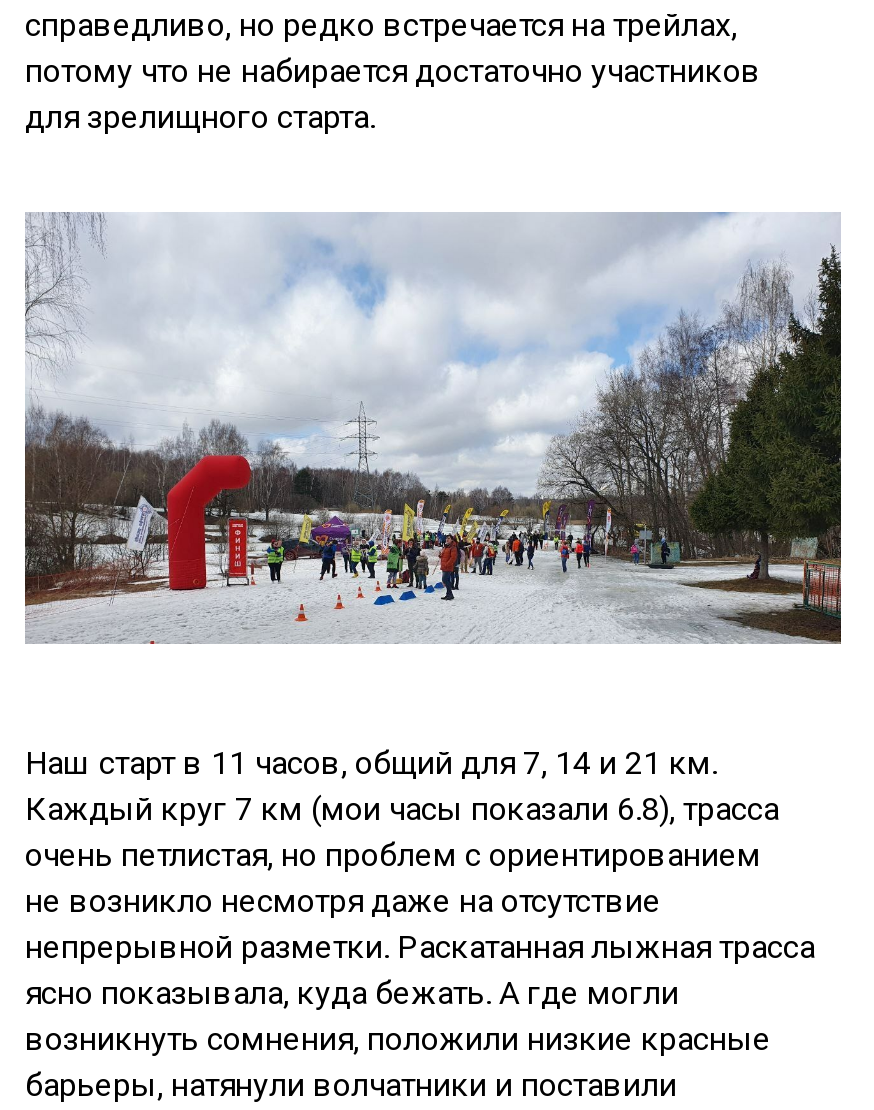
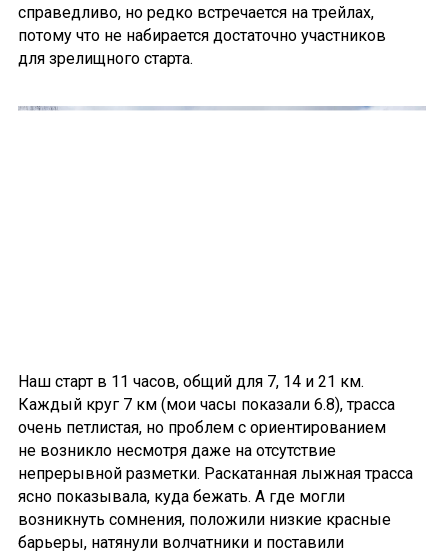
[23,222,843,646] [image] -> none

